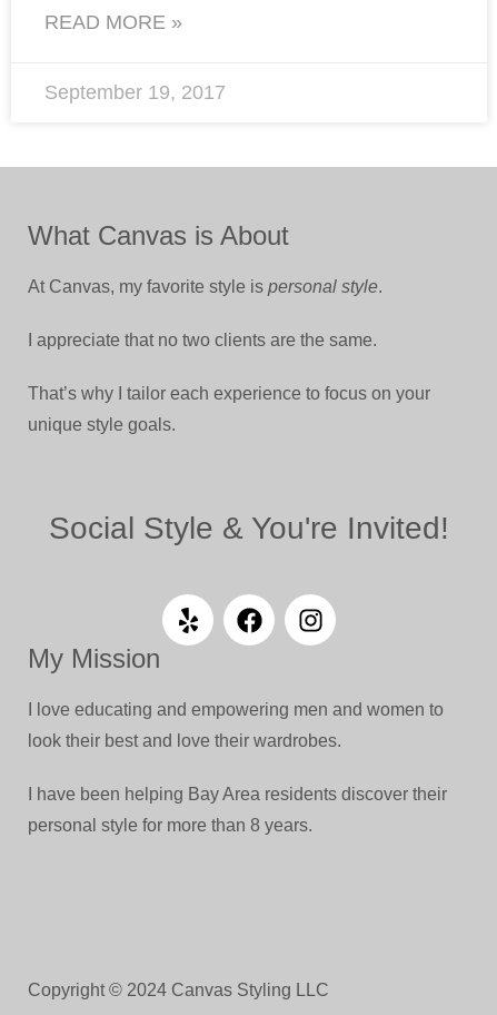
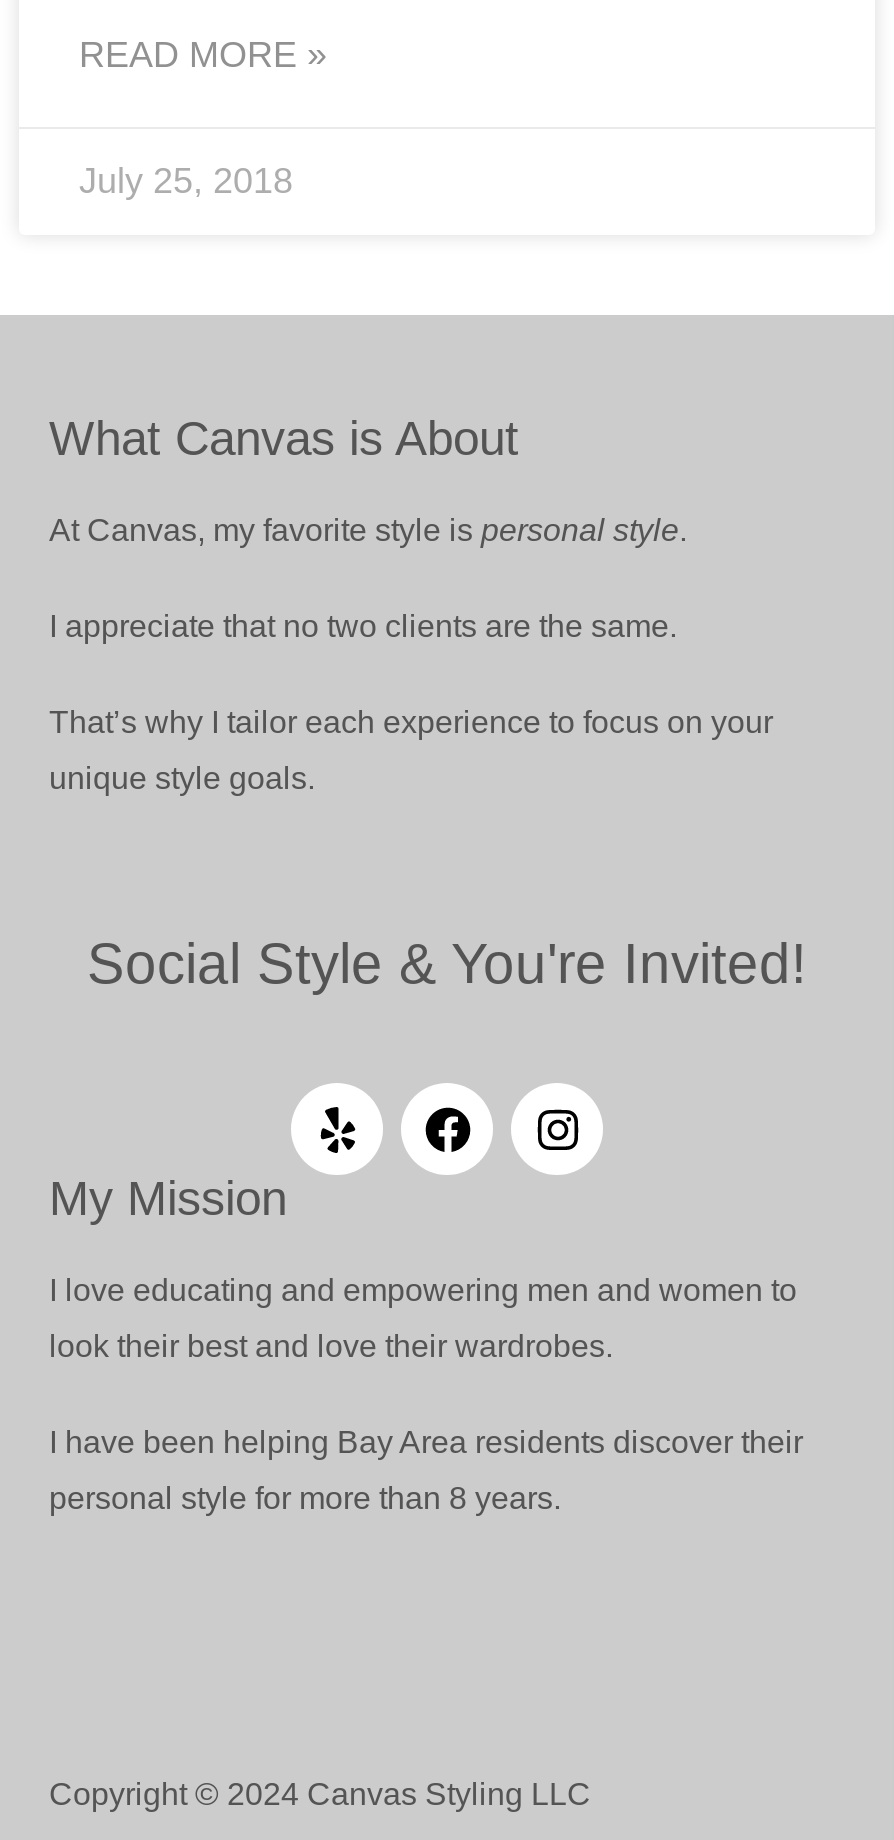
[44,81,226,104] September 19, 2017 -> [79,161,293,201] July 25, 2018

